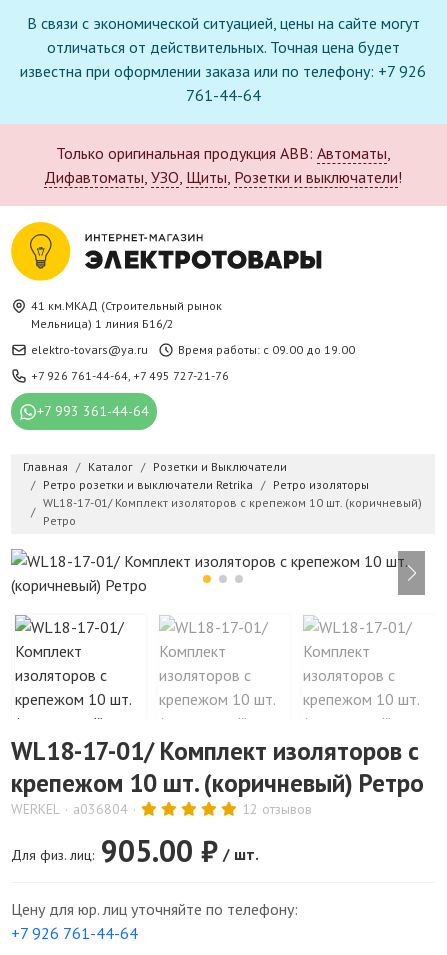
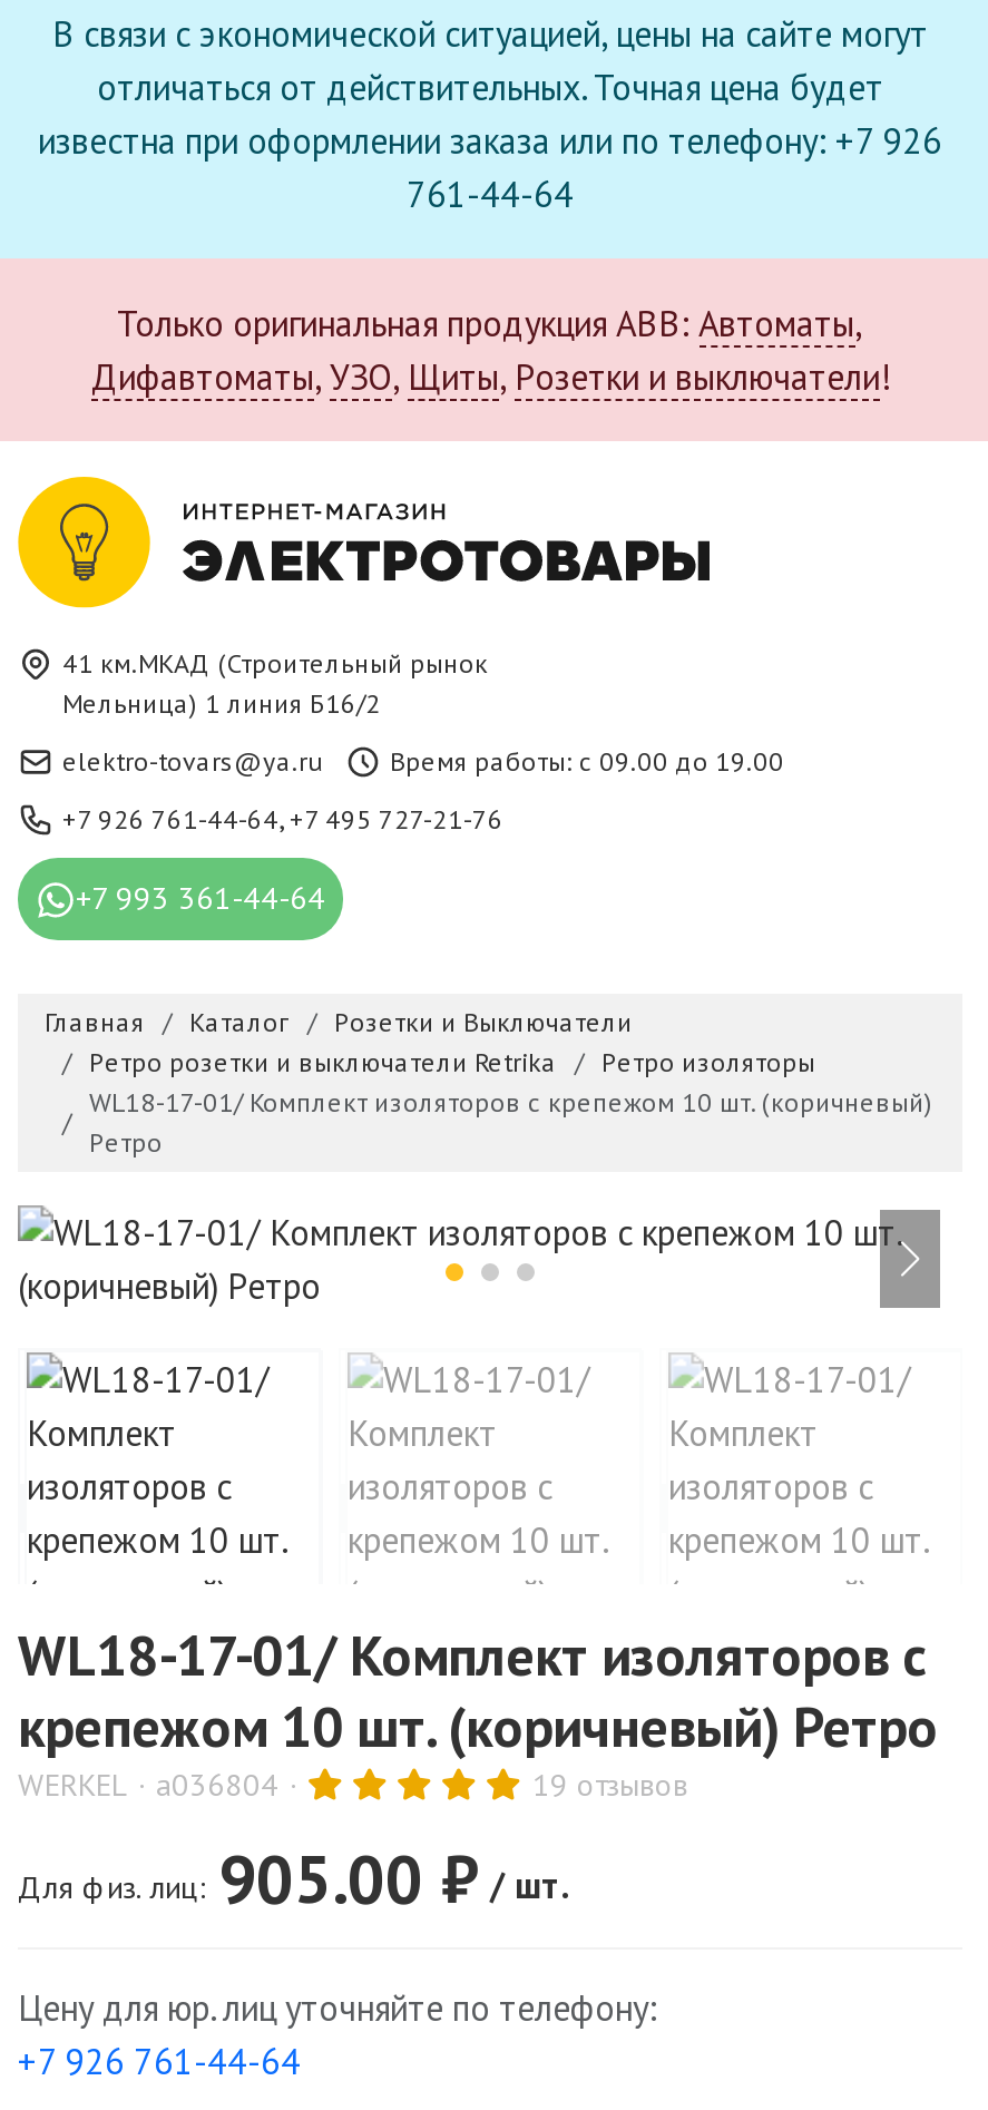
[242,800,312,818] 12 отзывов -> [532,1765,688,1805] 19 отзывов

